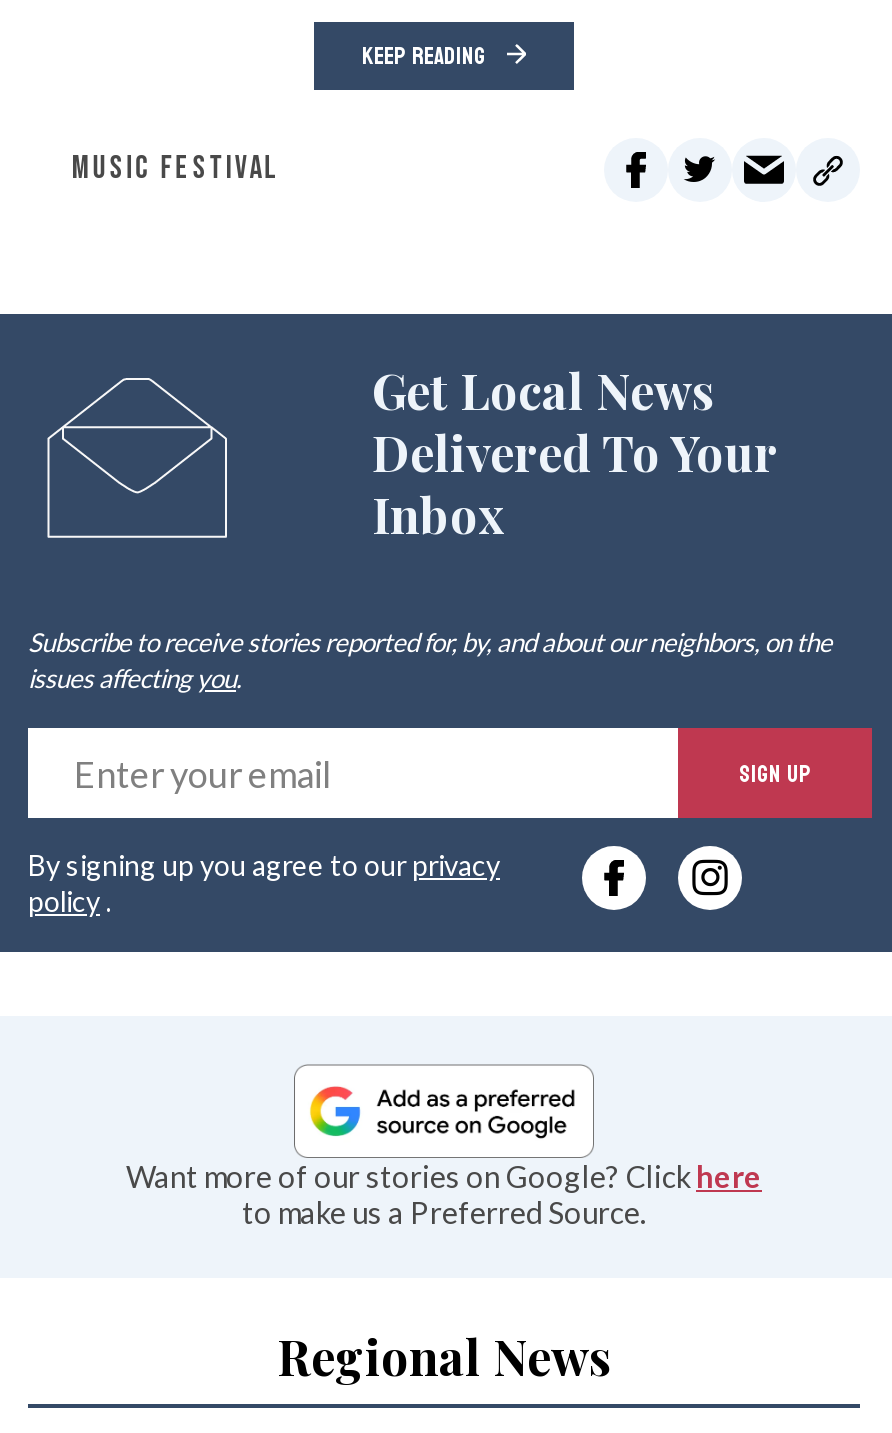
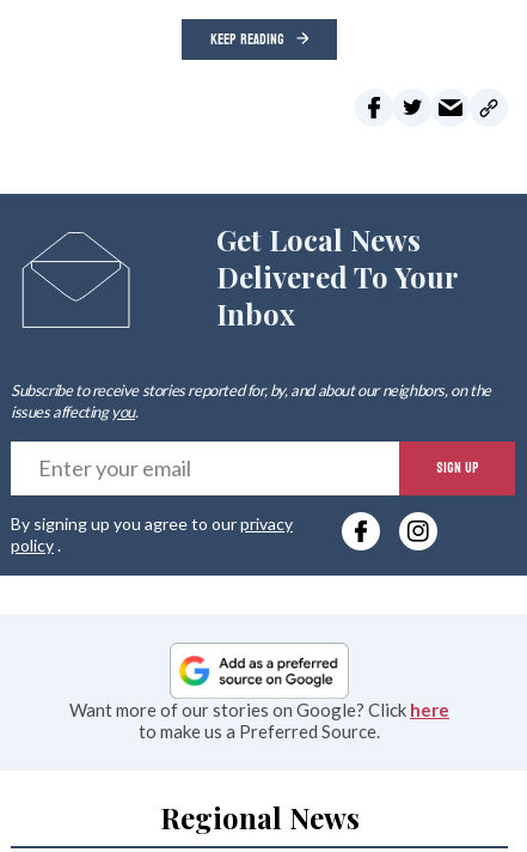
[72,150,279,188] MUSIC FESTIVAL -> none

